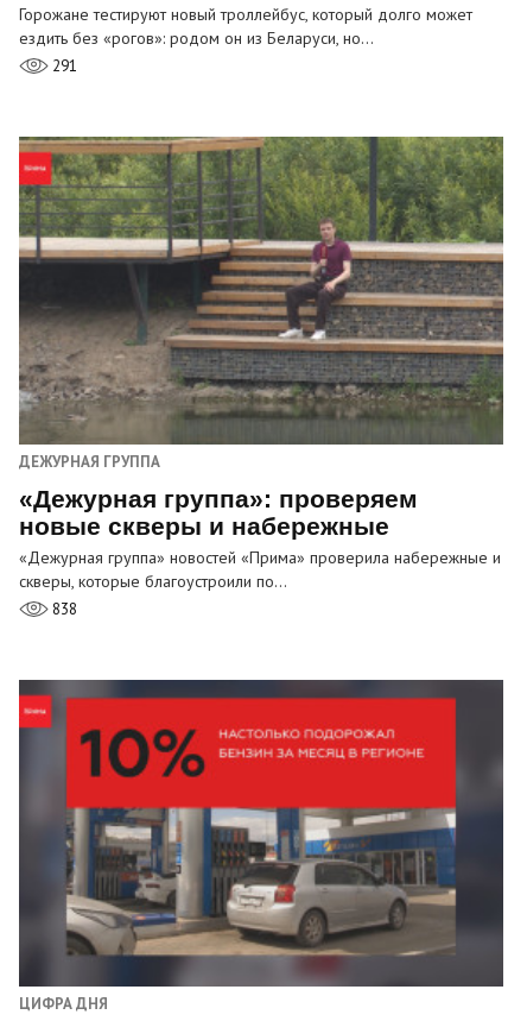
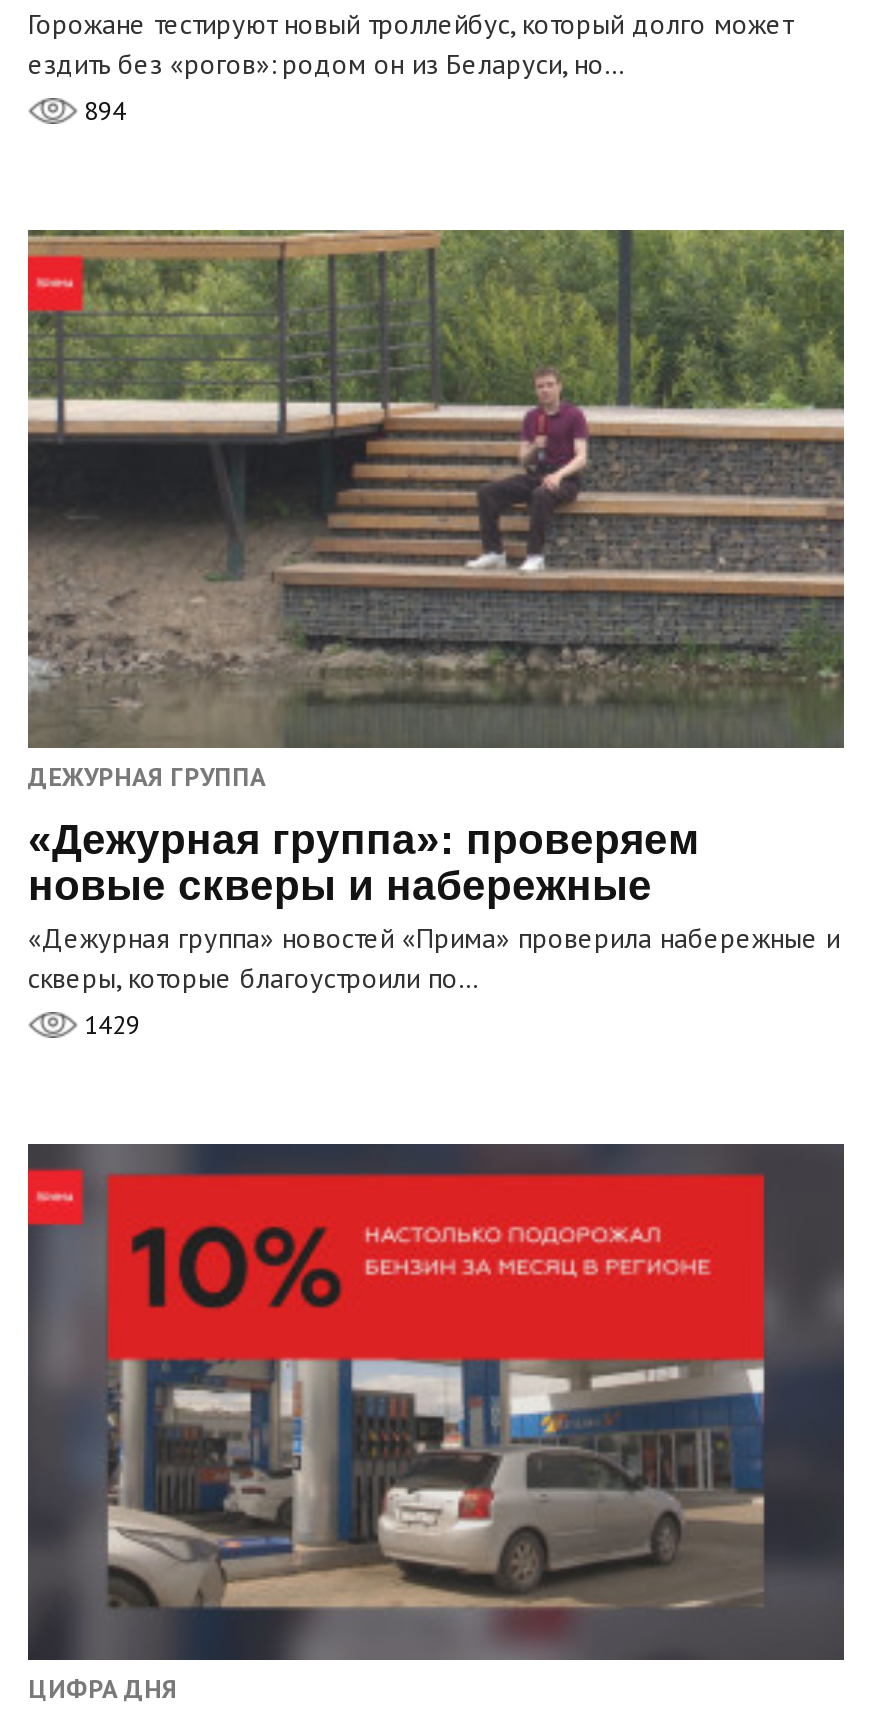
[49,56,77,77] 291 -> [78,95,126,129] 894
[49,599,77,619] 838 -> [78,1007,140,1041] 1429

